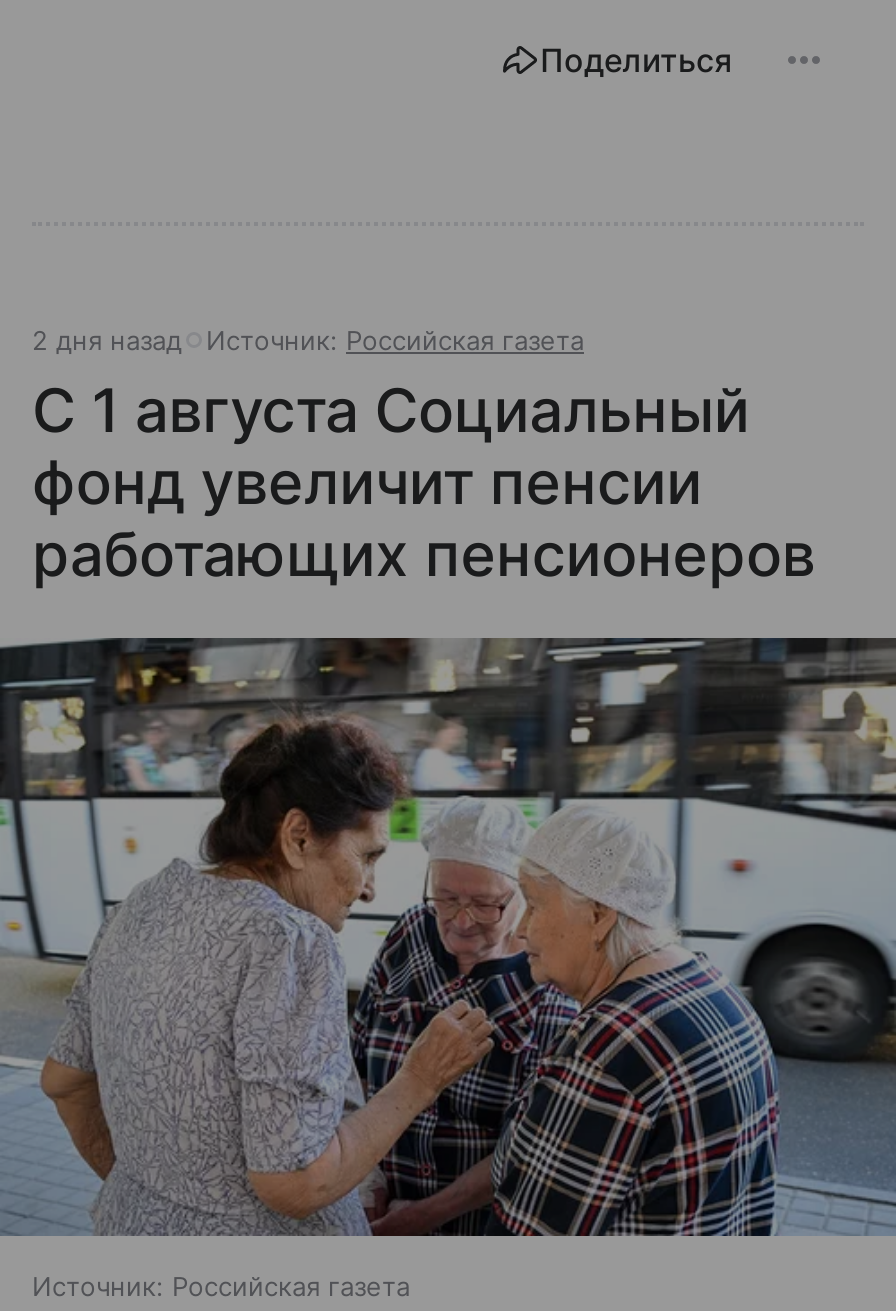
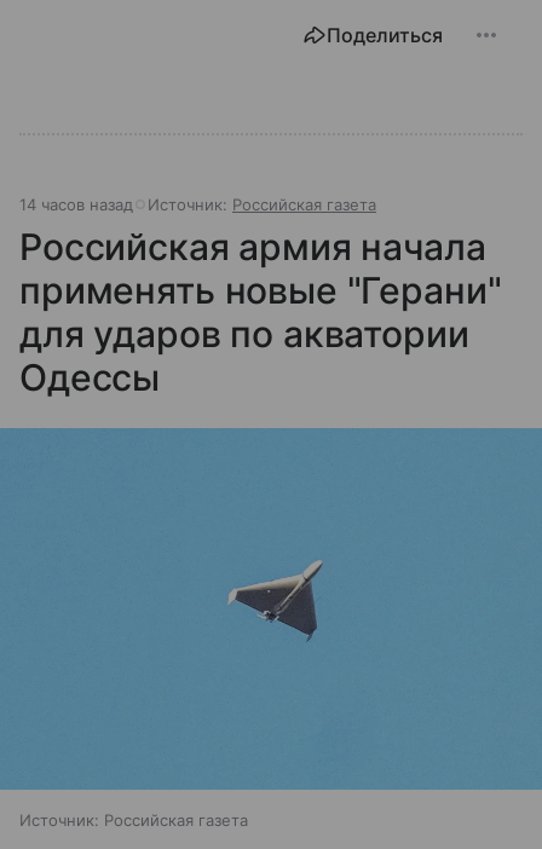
[32,323,584,355] 2 дня назад Источник: Российская газета -> [19,195,376,214] 14 часов назад Источник: Российская газета
[32,373,815,589] С 1 августа Социальный | фонд увеличит пенсии | работающих пенсионеров -> [19,225,501,399] Российская армия начала | применять новые "Герани" | для ударов по акватории | Одессы
[6,635,890,1239] [image] -> none

